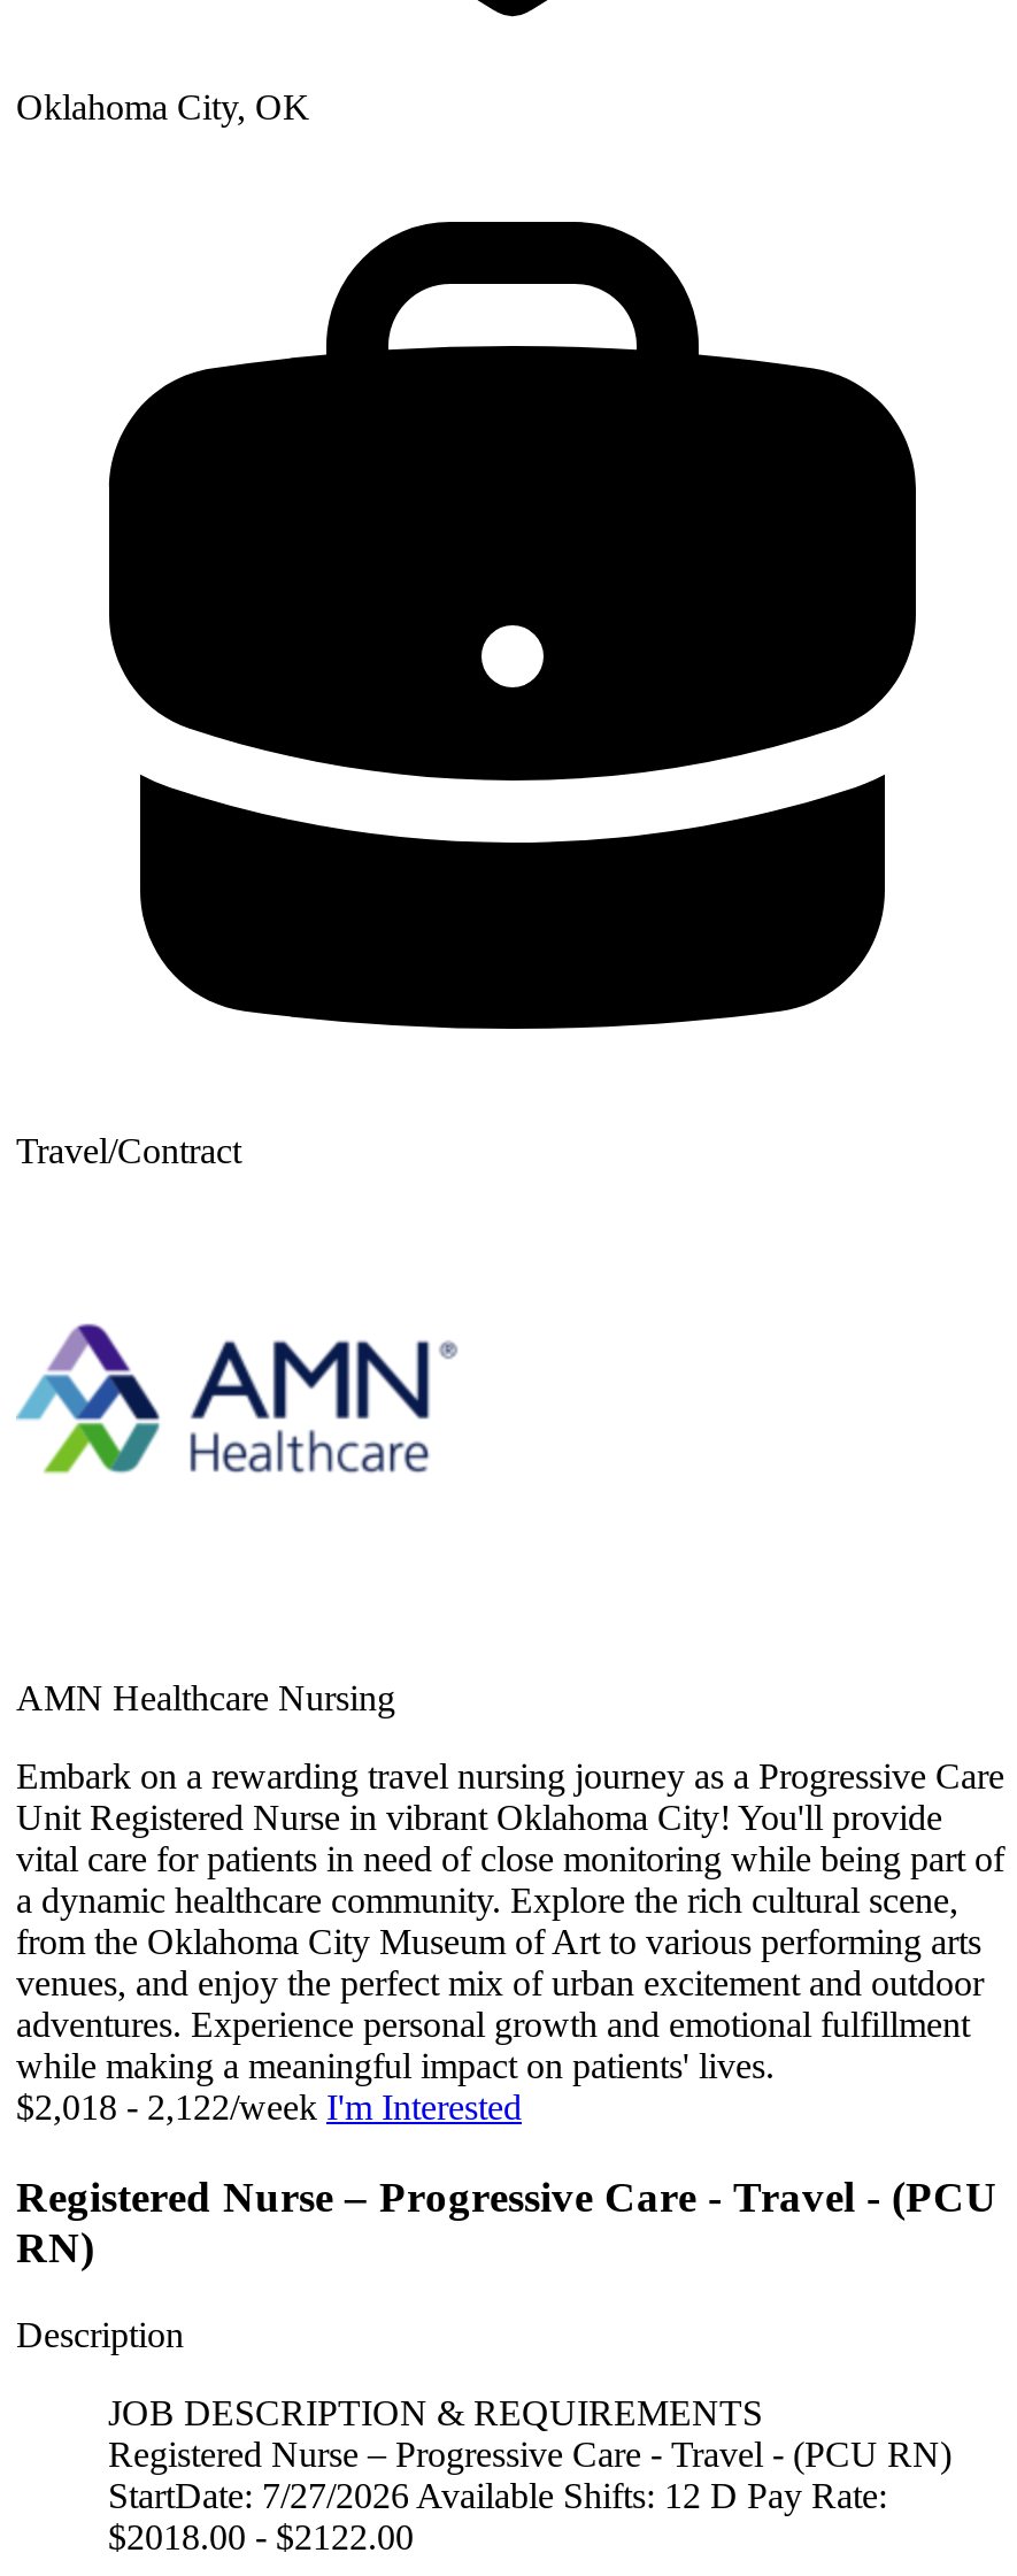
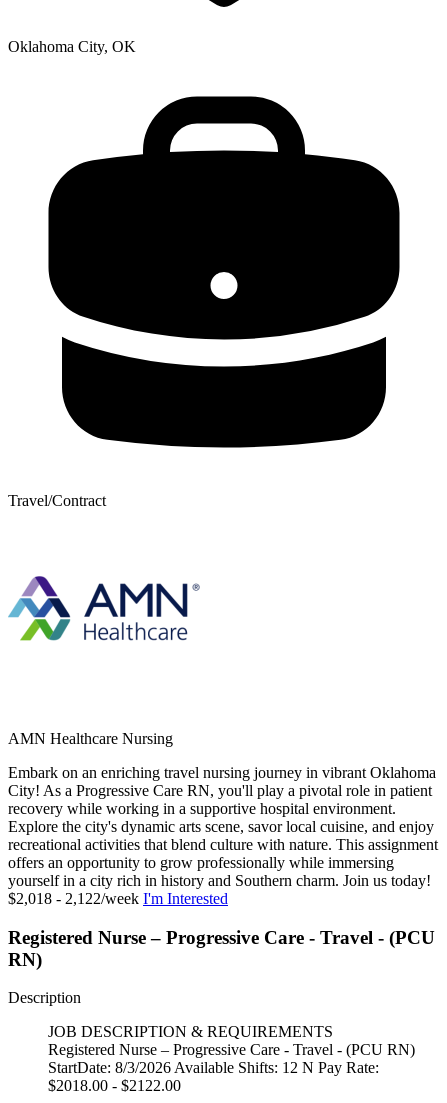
[16,1756,1004,2085] Embark on a rewarding travel nursing journey as a Progressive Care | Unit Registered Nurse in vibrant Oklahoma City! You'll provide | vital care for patients in need of close monitoring while being part of | a dynamic healthcare community. Explore the rich cultural scene, | from the Oklahoma City Museum of Art to various performing arts | venues, and enjoy the perfect mix of urban excitement and outdoor | adventures. Experience personal growth and emotional fulfillment | while making a meaningful impact on patients' lives. -> [8,764,438,889] Embark on an enriching travel nursing journey in vibrant Oklahoma | City! As a Progressive Care RN, you'll play a pivotal role in patient | recovery while working in a supportive hospital environment. | Explore the city's dynamic arts scene, savor local cuisine, and enjoy | recreational activities that blend culture with nature. This assignment | offers an opportunity to grow professionally while immersing | yourself in a city rich in history and Southern charm. Join us today!
[108,2477,887,2516] StartDate: 7/27/2026 Available Shifts: 12 D Pay Rate: -> [48,1059,379,1076] StartDate: 8/3/2026 Available Shifts: 12 N Pay Rate:

